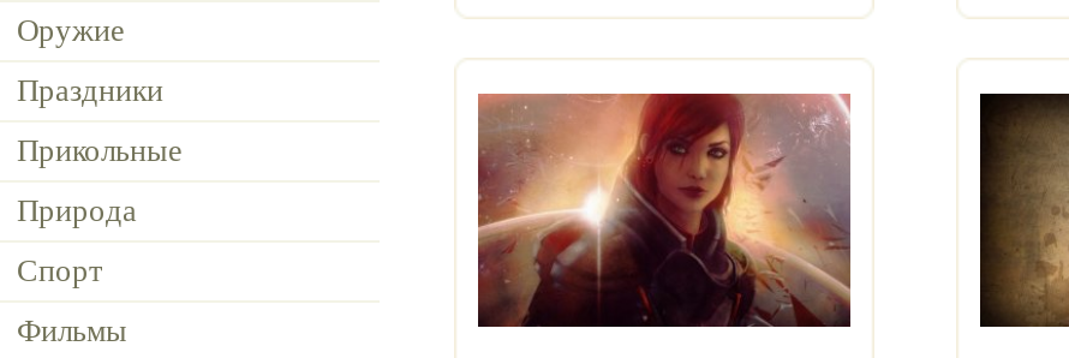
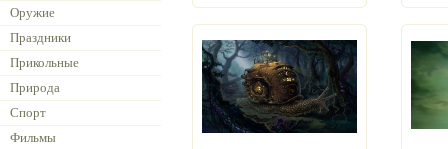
[476,91,853,329] [image] -> [201,39,358,136] [image]
[978,91,1062,329] [image] -> [411,39,445,136] [image]

